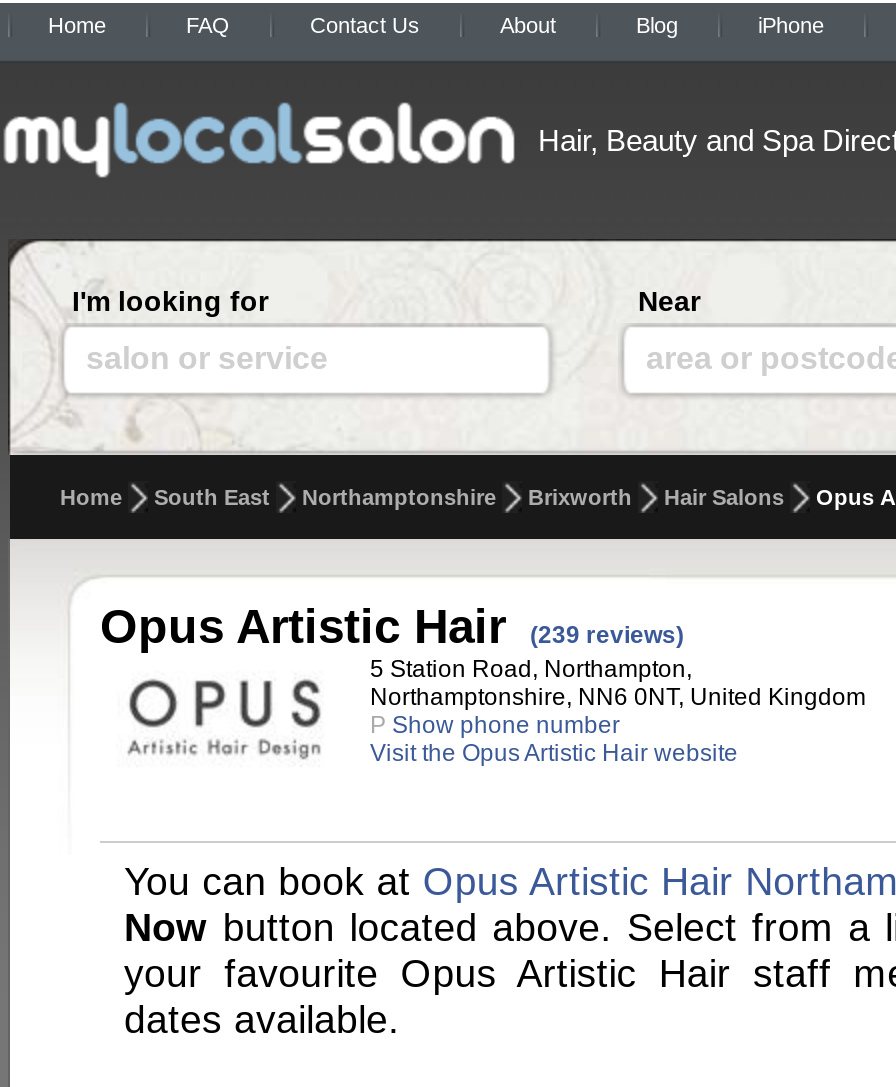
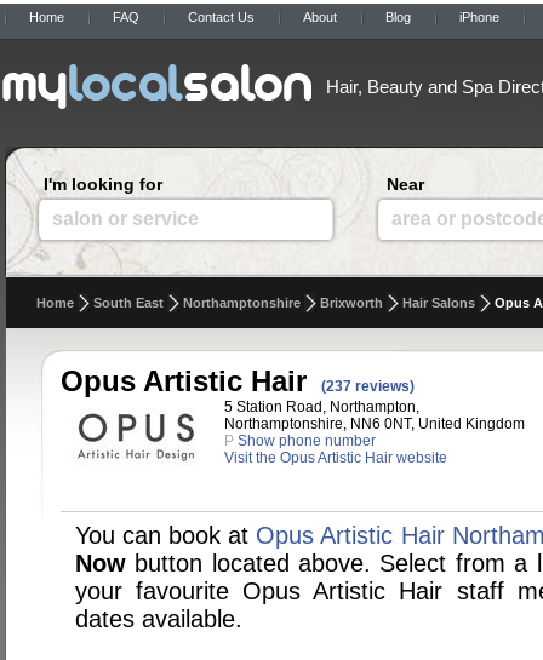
[100,599,684,653] Opus Artistic Hair (239 reviews) -> [61,365,415,397] Opus Artistic Hair (237 reviews)

